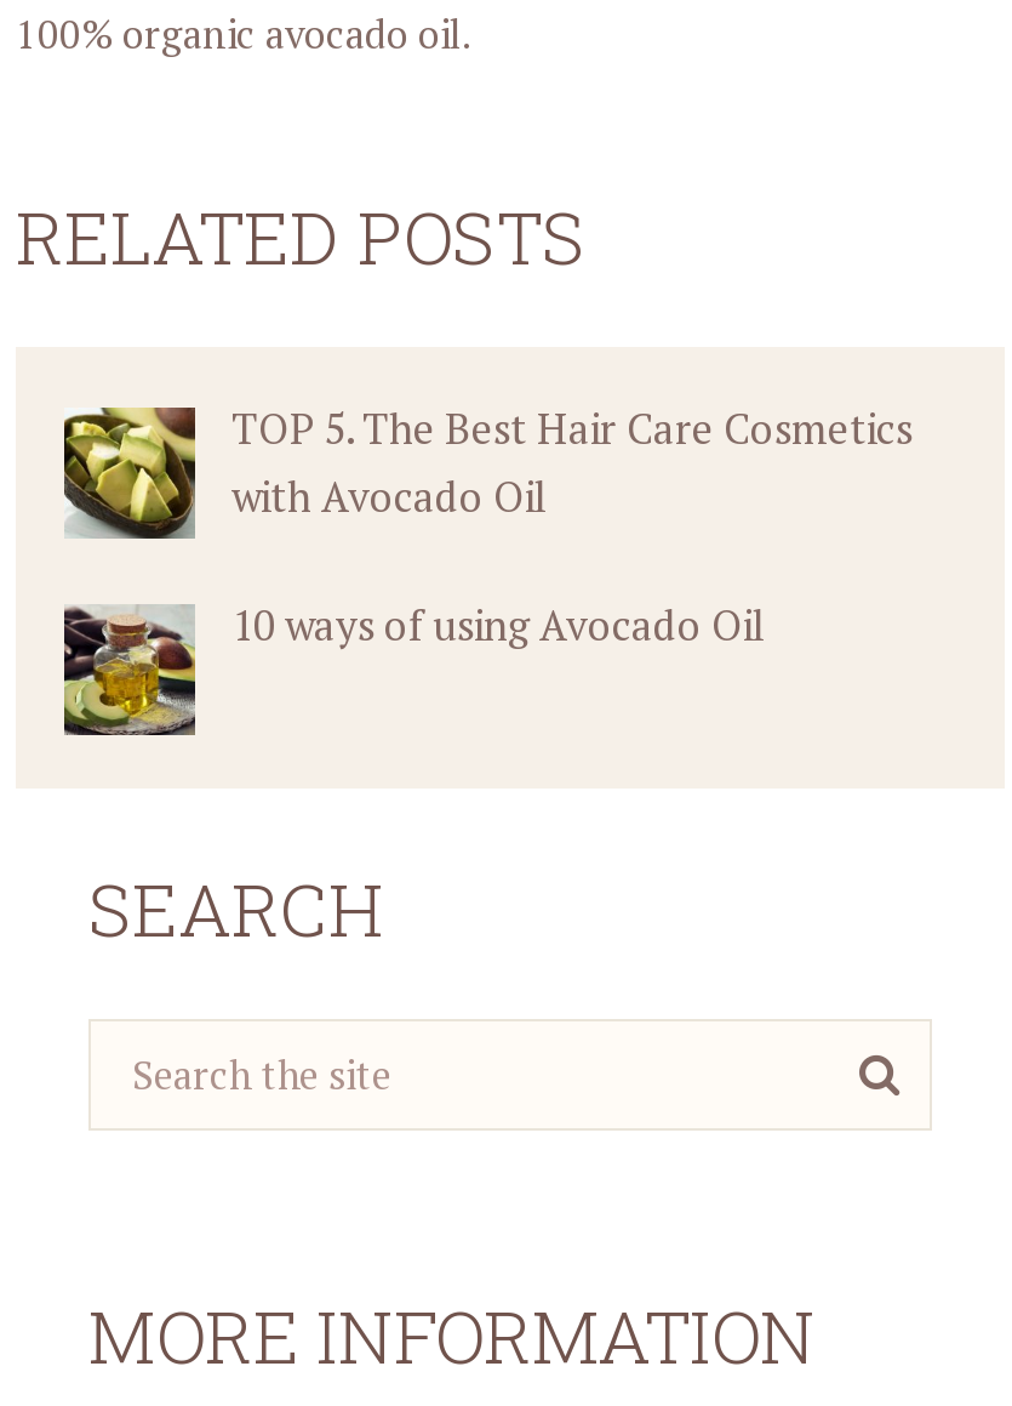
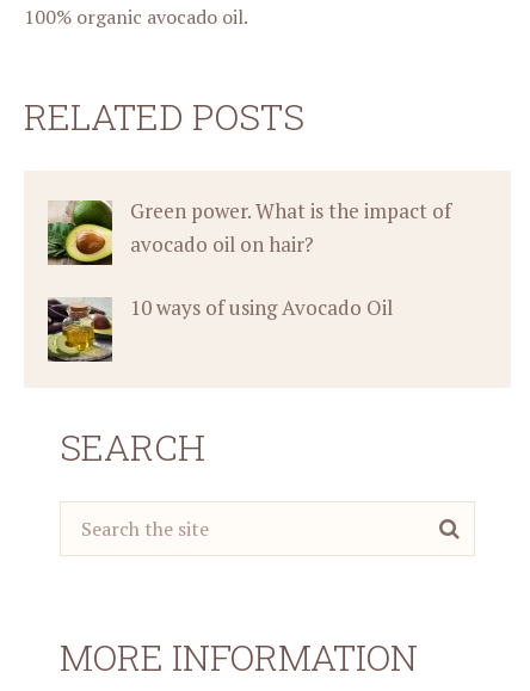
[62,400,913,541] [image] | TOP 5. The Best Hair Care Cosmetics | with Avocado Oil -> [47,197,451,266] [image] | Green power. What is the impact of | avocado oil on hair?

